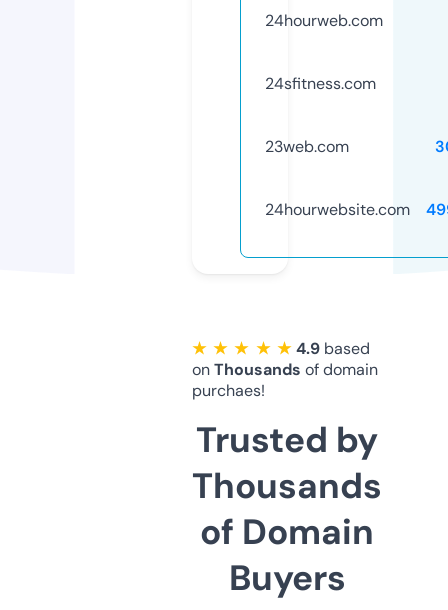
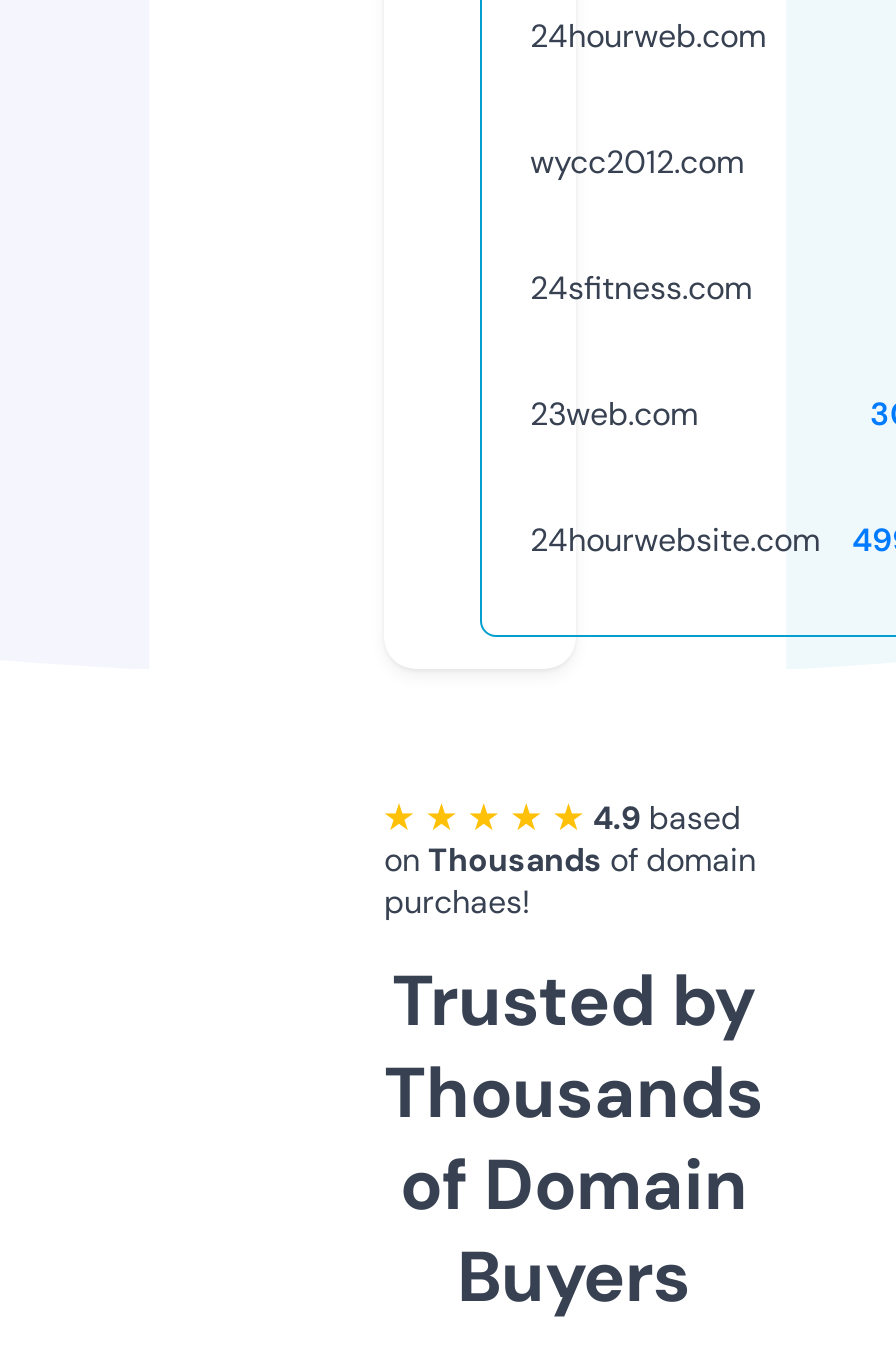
none -> [530,141,744,183] wycc2012.com

